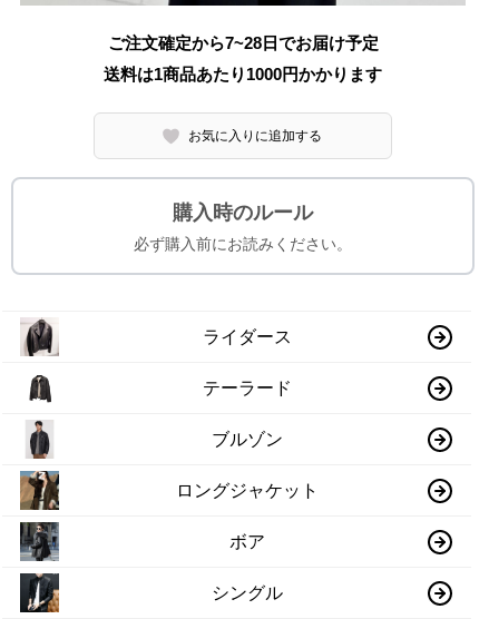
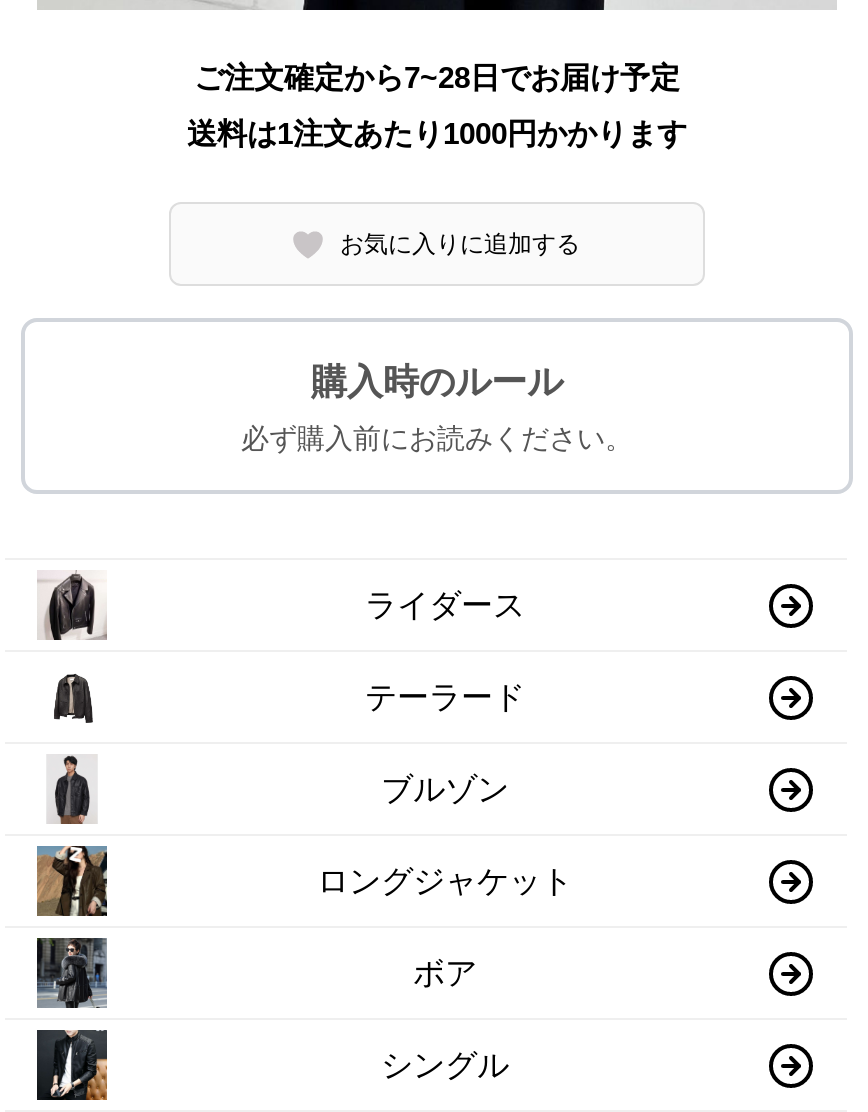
[104,65,382,83] 送料は1商品あたり1000円かかります -> [187,116,687,150] 送料は1注文あたり1000円かかります

